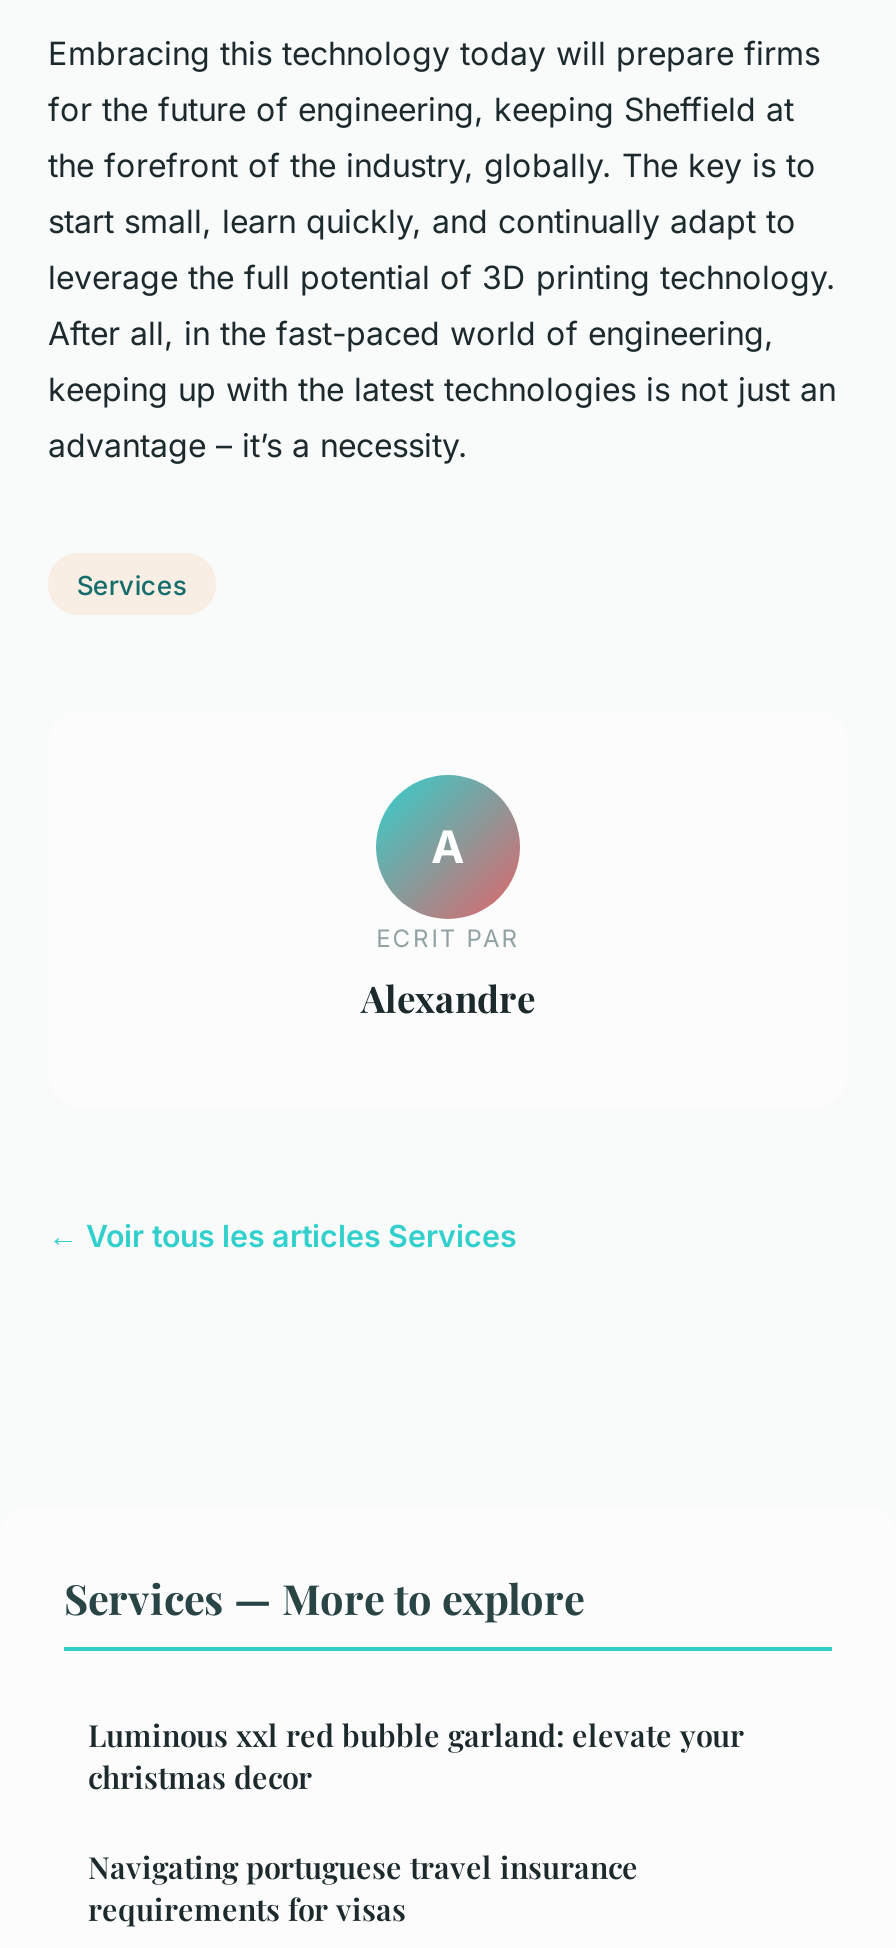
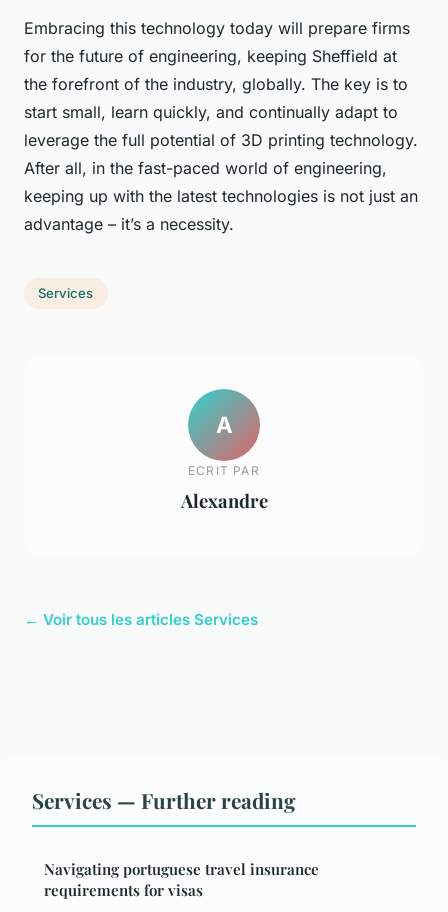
[64,1568,744,1796] Services — More to explore | Luminous xxl red bubble garland: elevate your | christmas decor -> [32,785,296,813] Services — Further reading

